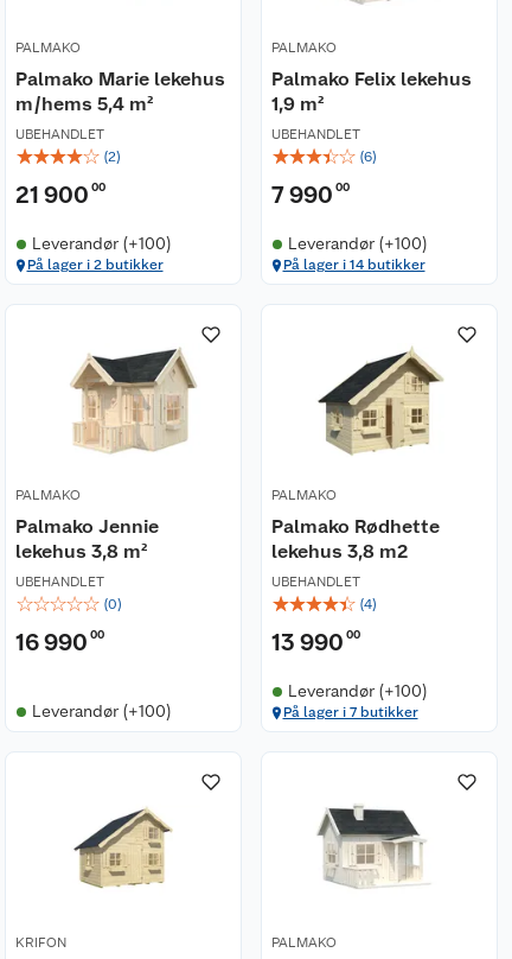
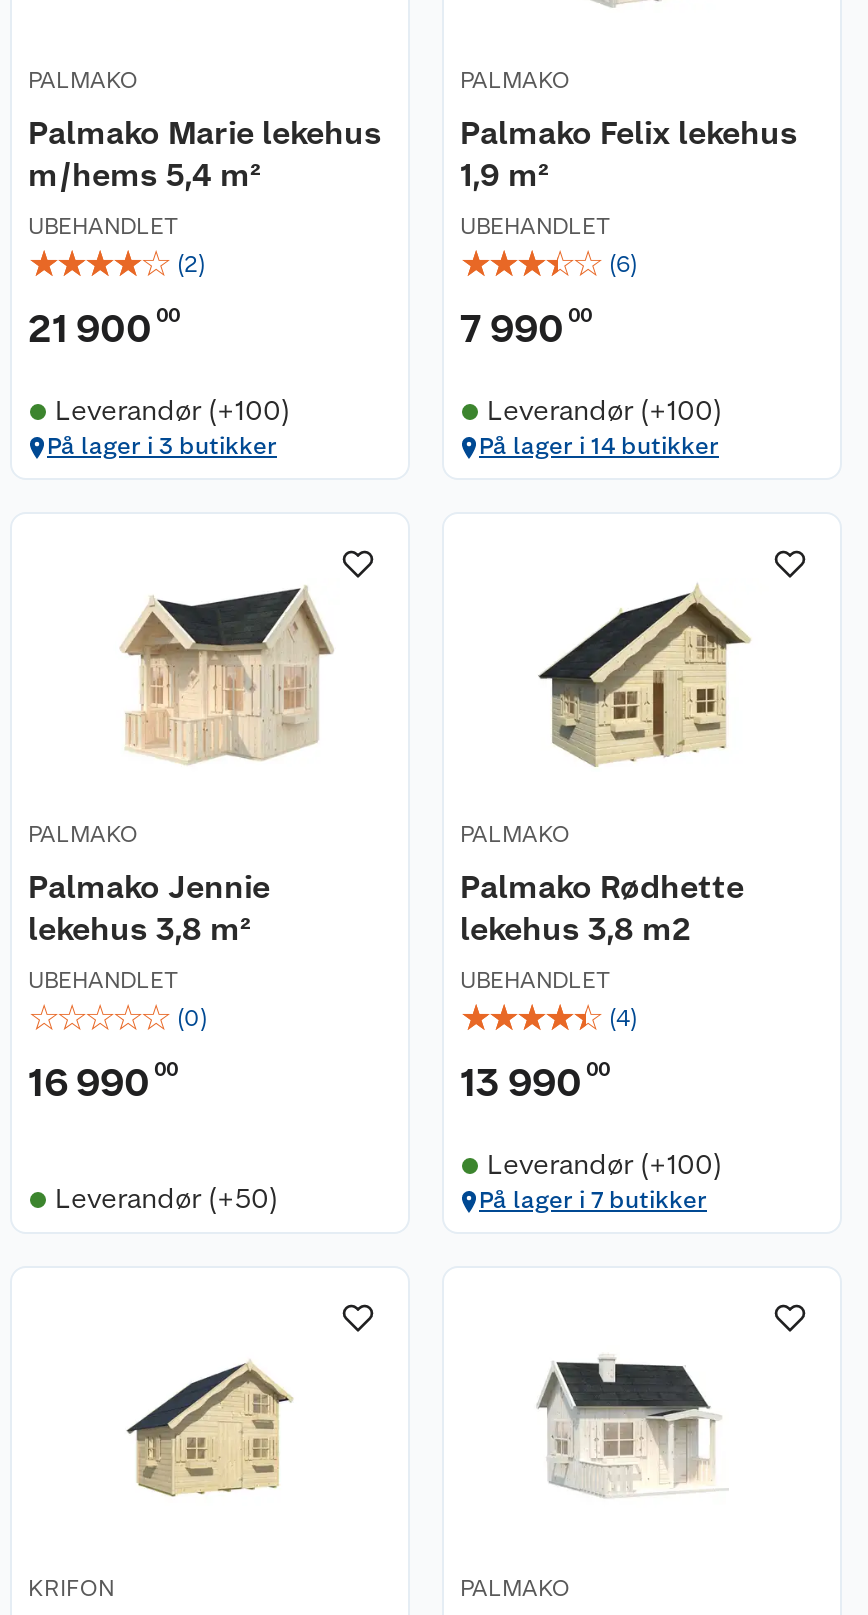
[27,256,163,273] På lager i 2 butikker -> [47,432,277,460] På lager i 3 butikker
[31,701,171,720] Leverandør (+100) -> [55,1182,279,1214] Leverandør (+50)

